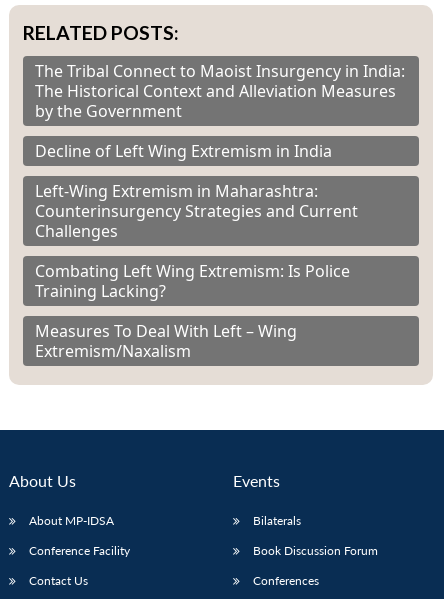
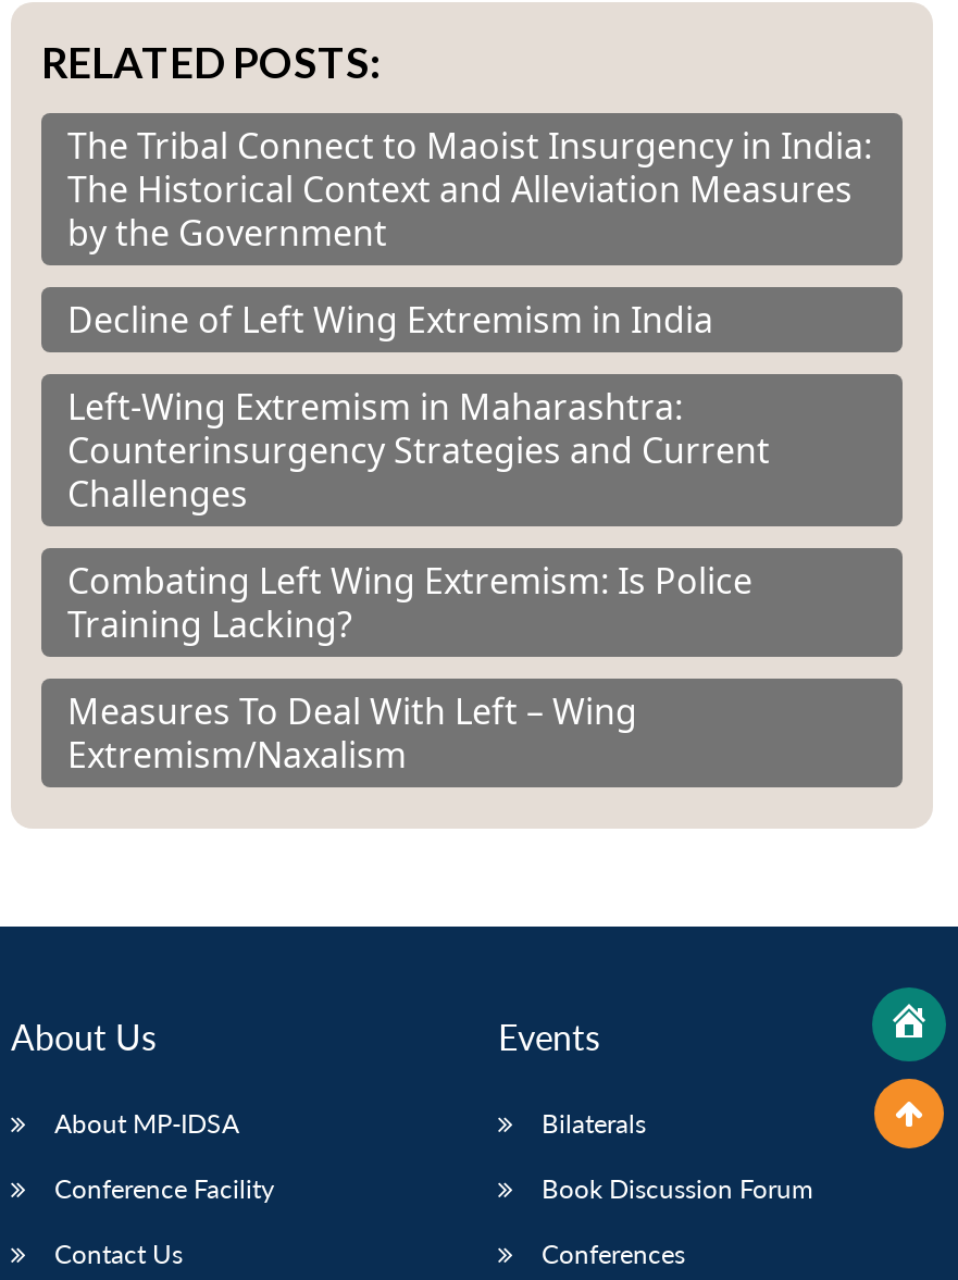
none -> [872,987,946,1061] [image]
none -> [872,1077,946,1151] [image]

